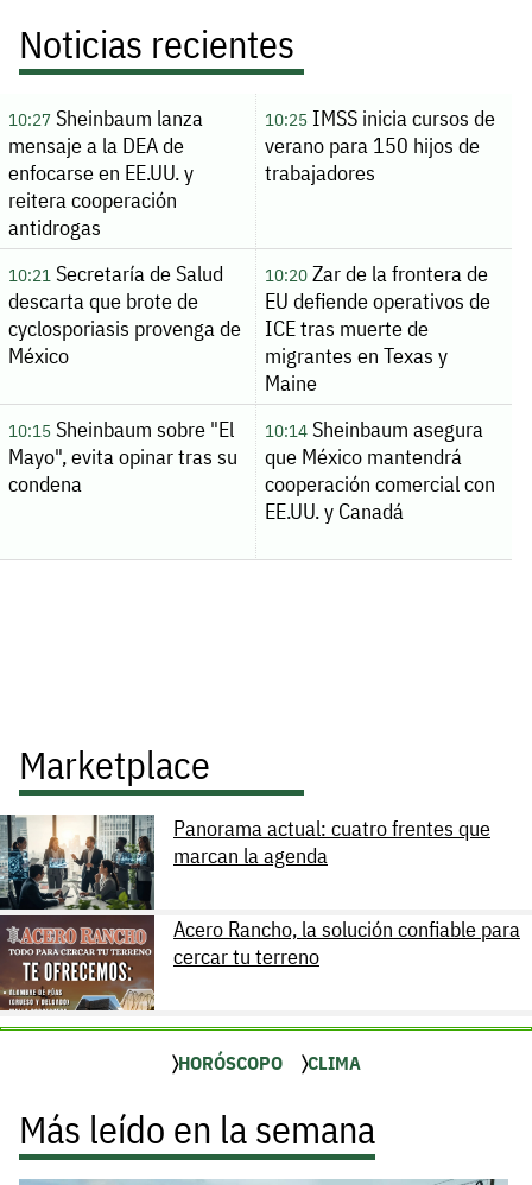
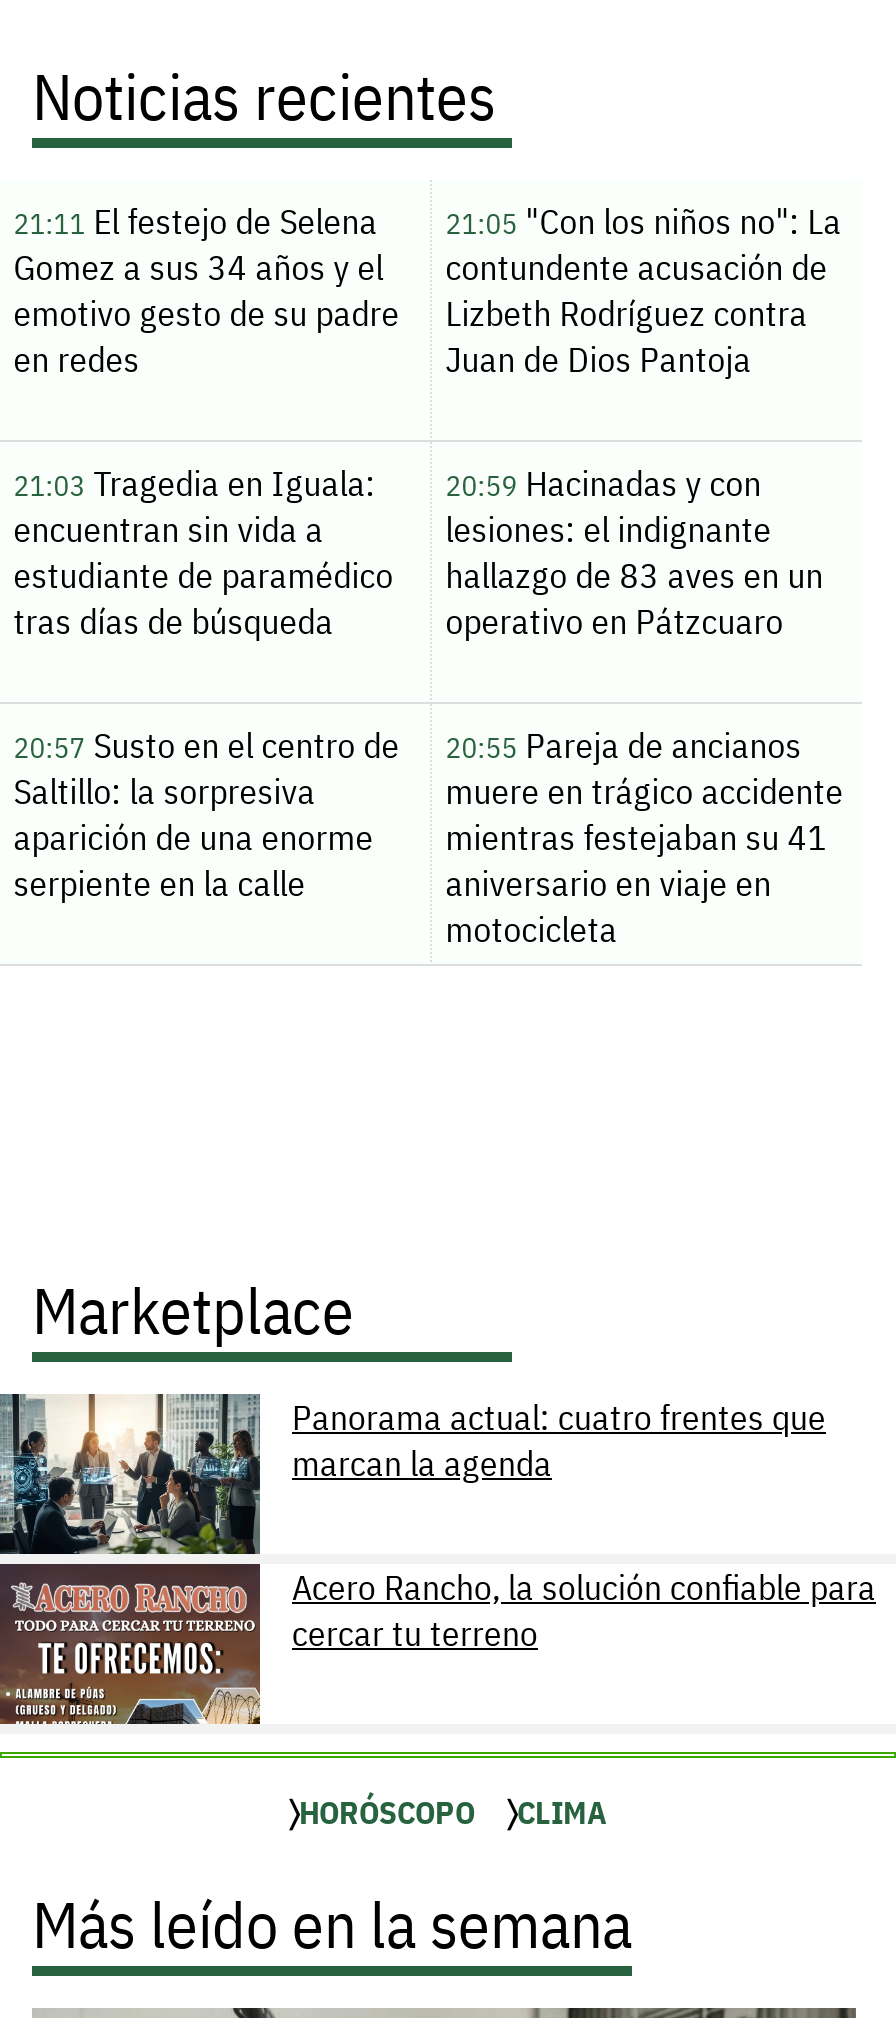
[8,105,203,241] 10:27 Sheinbaum lanza | mensaje a la DEA de | enfocarse en EE.UU. y | reitera cooperación | antidrogas -> [13,198,399,382] 21:11 El festejo de Selena | Gomez a sus 34 años y el | emotivo gesto de su padre | en redes
[265,105,495,187] 10:25 IMSS inicia cursos de | verano para 150 hijos de | trabajadores -> [446,198,842,382] 21:05 "Con los niños no": La | contundente acusación de | Lizbeth Rodríguez contra | Juan de Dios Pantoja
[8,260,241,369] 10:21 Secretaría de Salud | descarta que brote de | cyclosporiasis provenga de | México -> [13,460,393,644] 21:03 Tragedia en Iguala: | encuentran sin vida a | estudiante de paramédico | tras días de búsqueda
[265,260,490,397] 10:20 Zar de la frontera de | EU defiende operativos de | ICE tras muerte de | migrantes en Texas y | Maine -> [446,460,824,644] 20:59 Hacinadas y con | lesiones: el indignante | hallazgo de 83 aves en un | operativo en Pátzcuaro
[8,415,237,497] 10:15 Sheinbaum sobre "El | Mayo", evita opinar tras su | condena -> [13,722,399,906] 20:57 Susto en el centro de | Saltillo: la sorpresiva | aparición de una enorme | serpiente en la calle
[265,415,495,525] 10:14 Sheinbaum asegura | que México mantendrá | cooperación comercial con | EE.UU. y Canadá -> [446,722,844,952] 20:55 Pareja de ancianos | muere en trágico accidente | mientras festejaban su 41 | aniversario en viaje en | motocicleta

